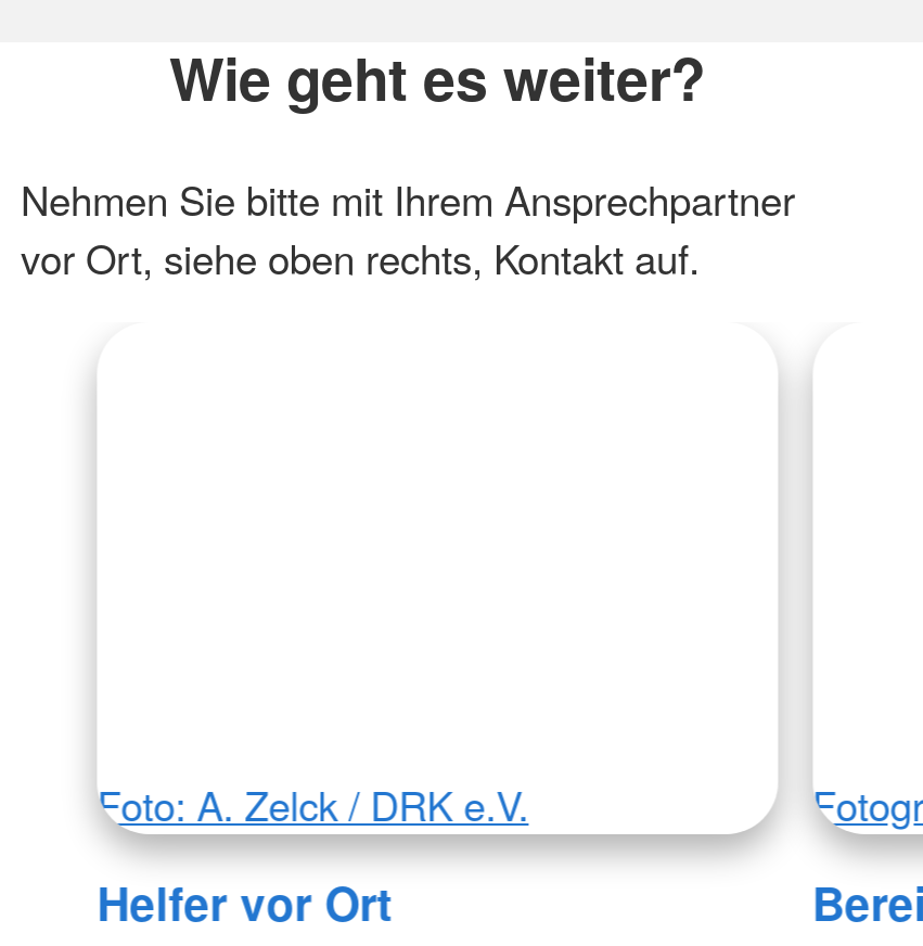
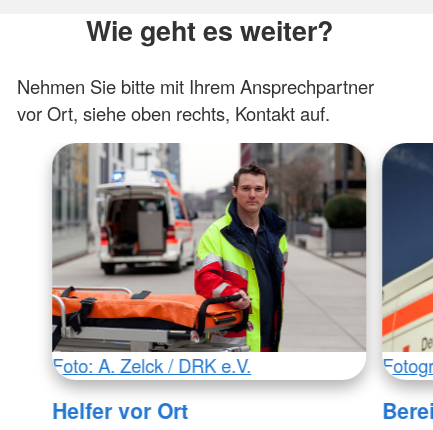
none -> [51,142,367,353] [image]
none -> [381,142,430,350] [image]

